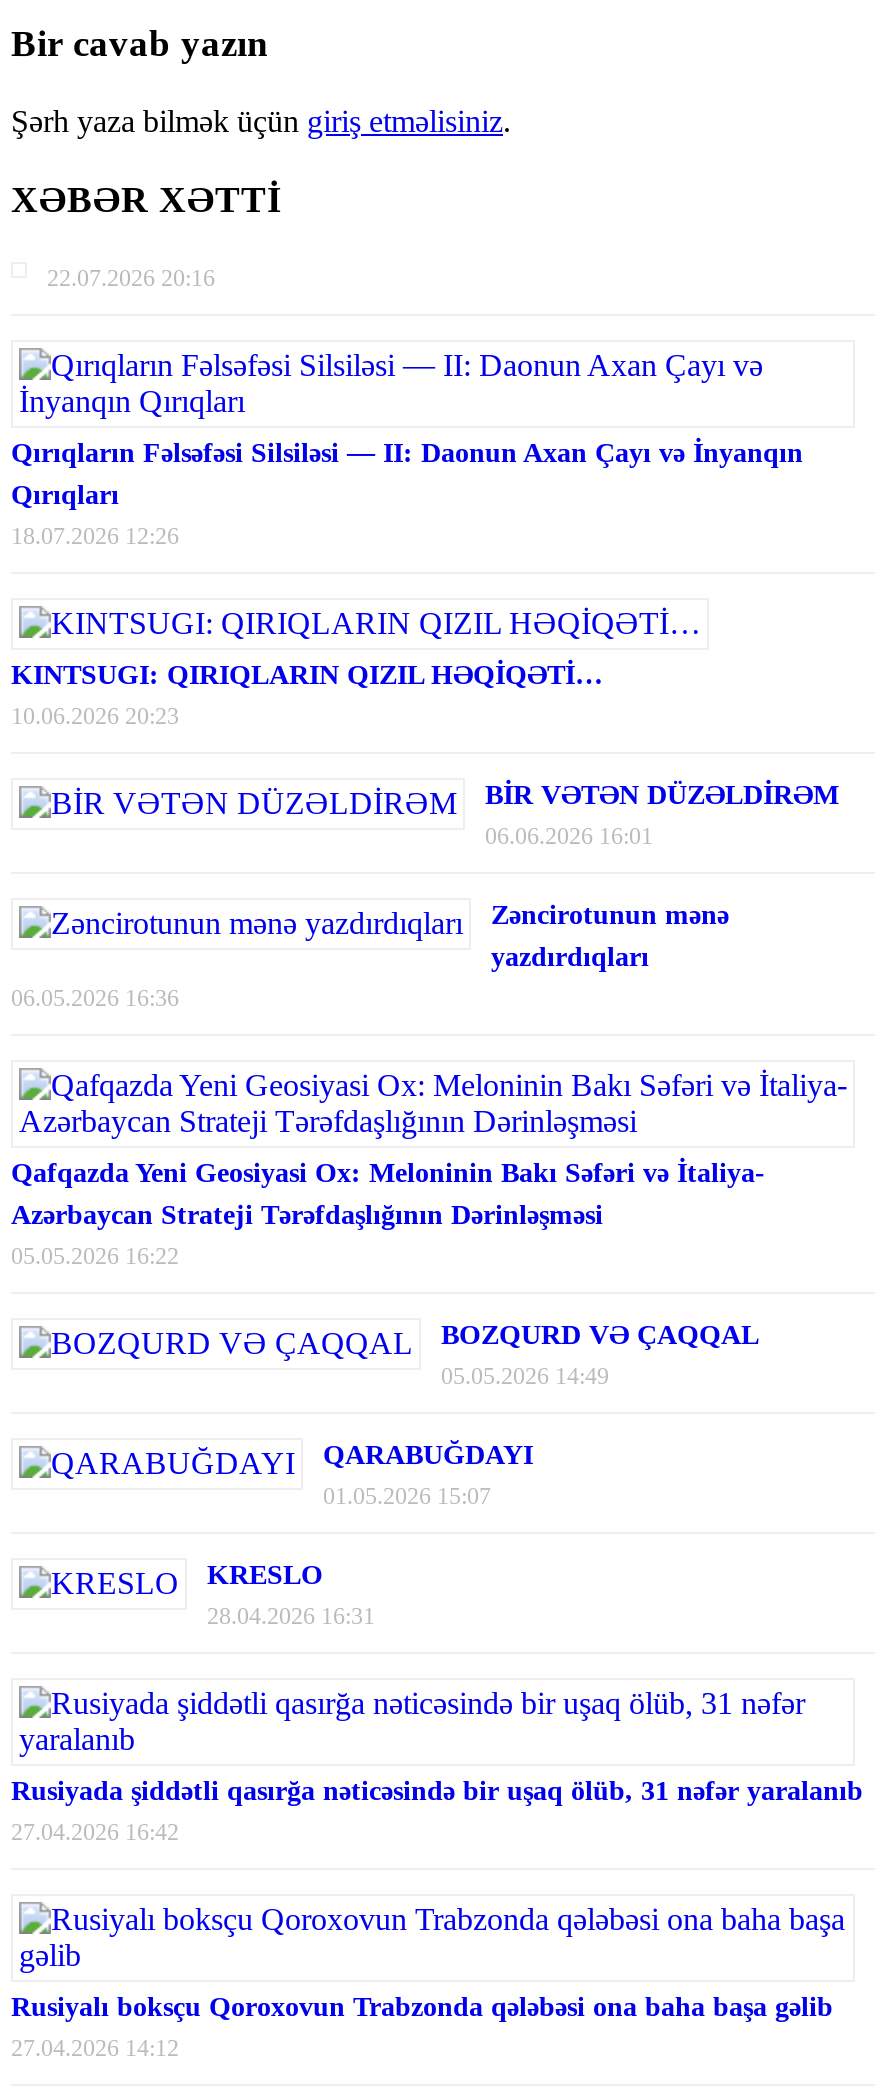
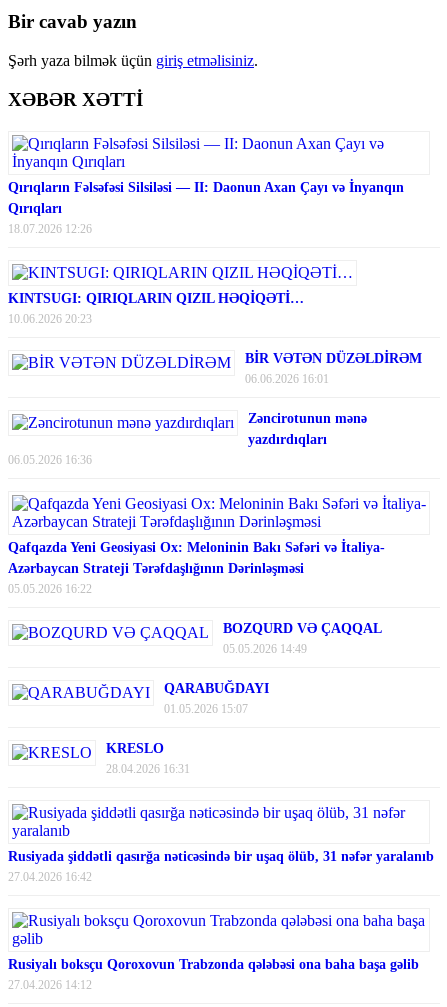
[47,264,215,292] 22.07.2026 20:16 -> none

